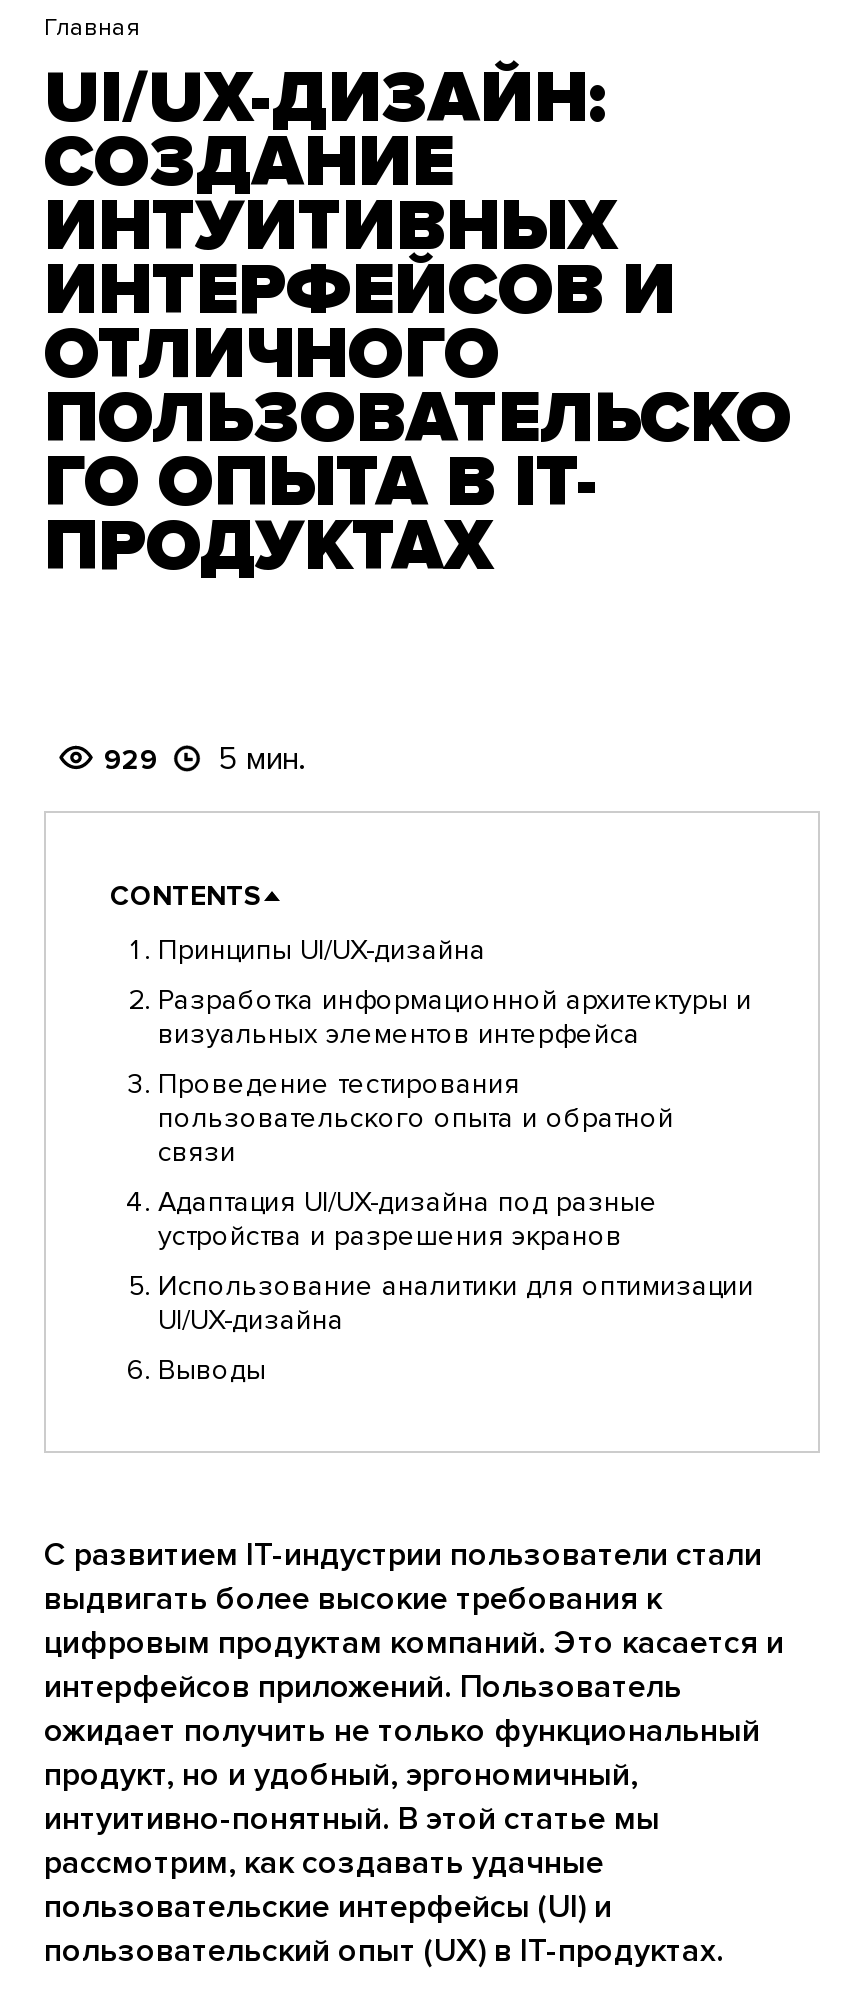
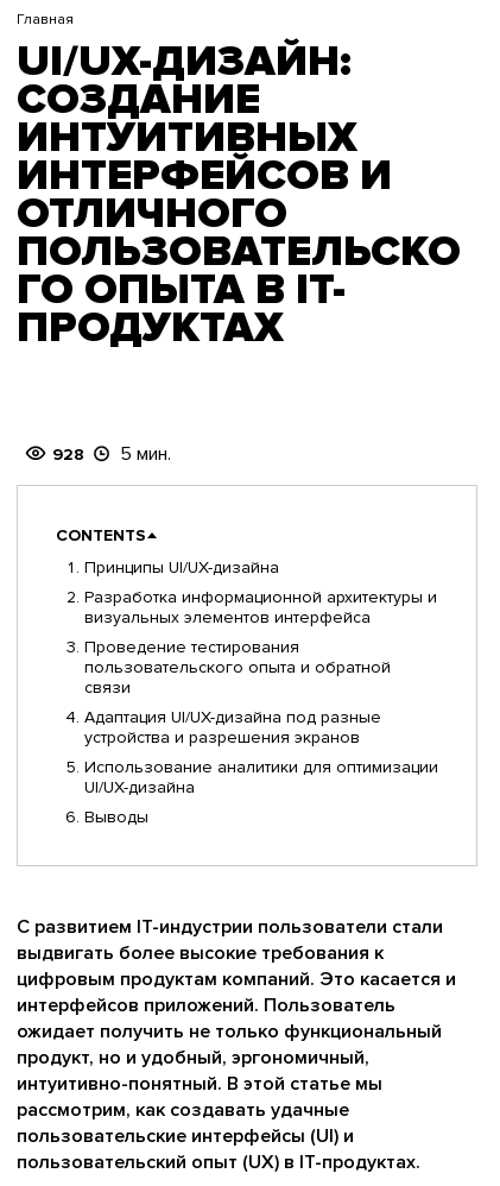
[104,739,304,779] 929 5 мин. -> [52,442,171,466] 928 5 мин.

